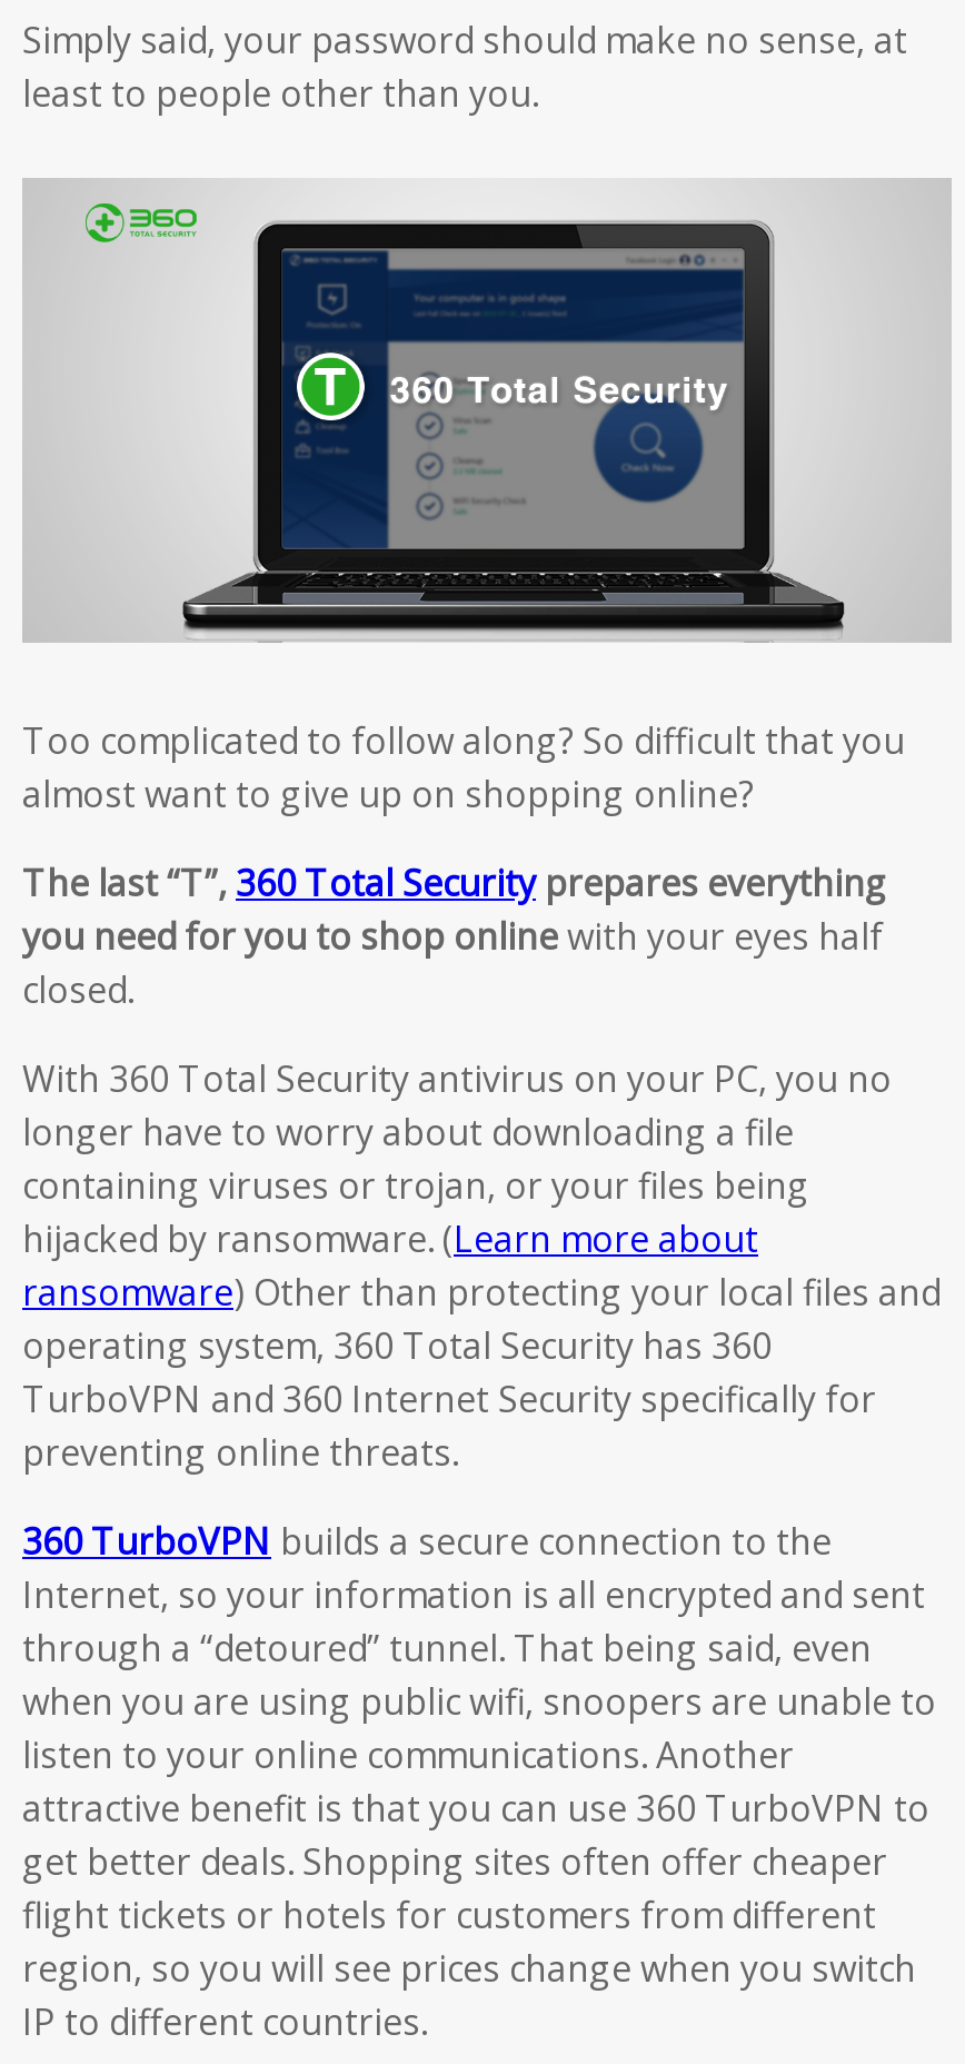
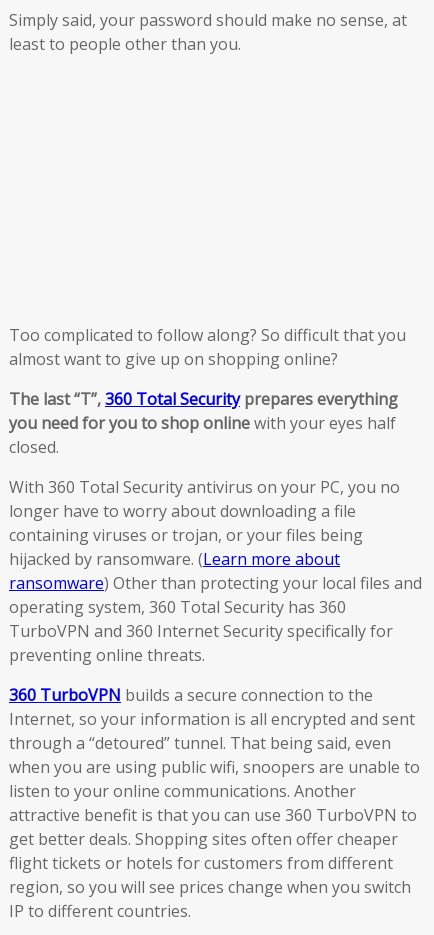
[22,178,952,643] [image] -> none

